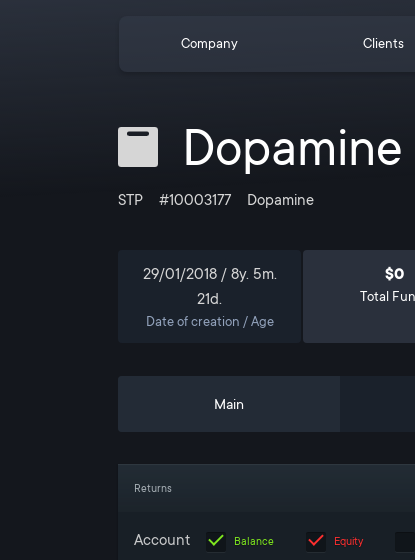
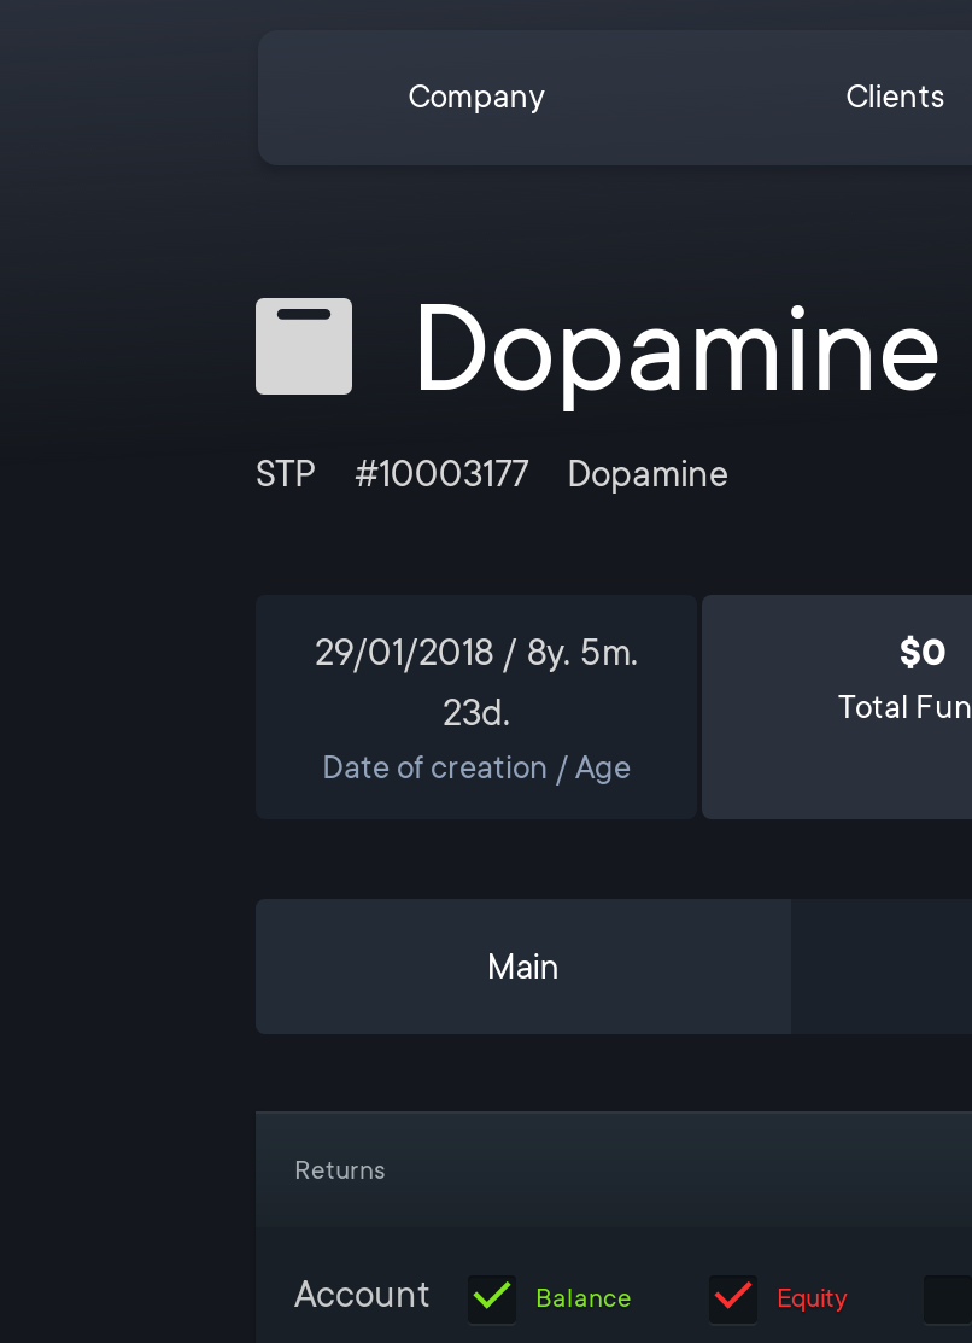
[197,290,222,308] 21d. -> [443,691,510,735] 23d.

